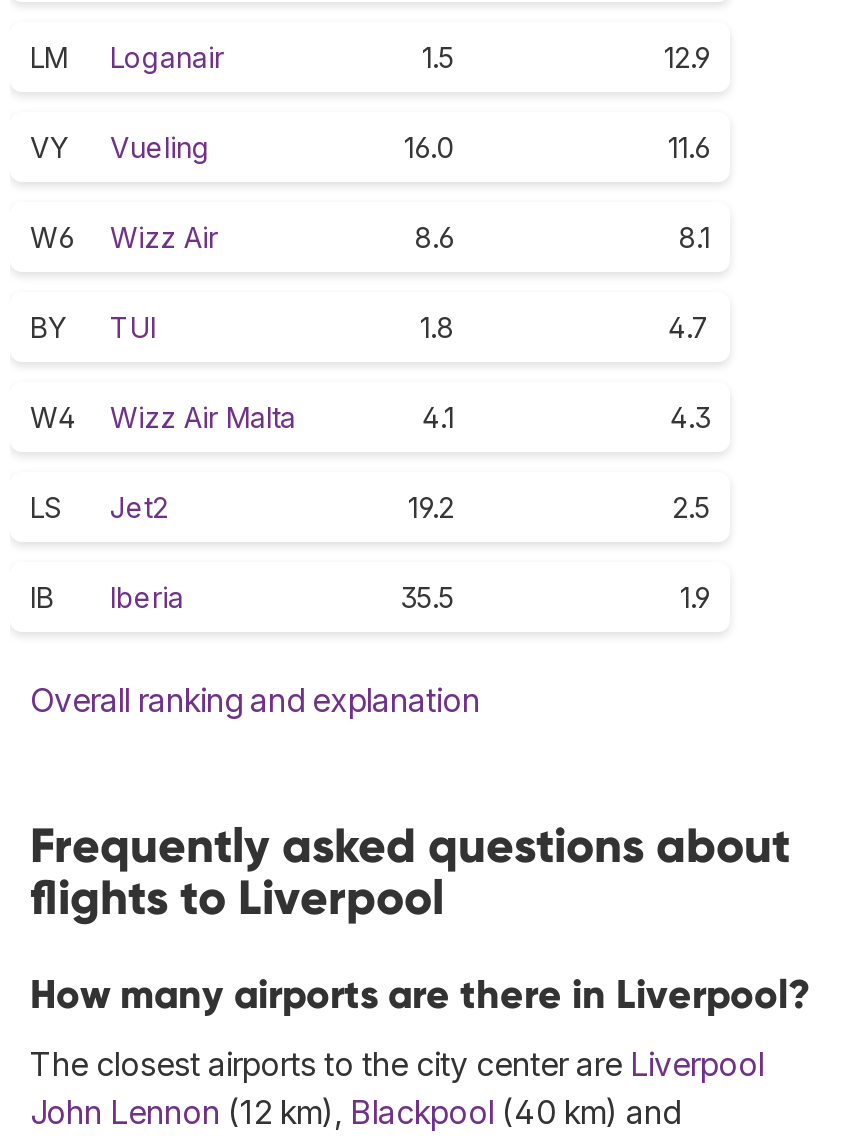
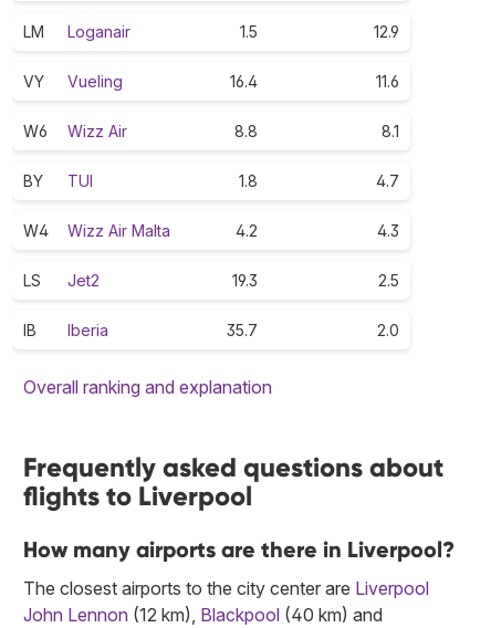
[404,129,454,163] 16.0 -> [230,72,258,90] 16.4
[414,219,454,253] 8.6 -> [234,121,258,140] 8.8
[422,399,454,433] 4.1 -> [236,221,258,240] 4.2
[408,489,454,523] 19.2 -> [232,271,258,289] 19.3
[400,579,454,613] 35.5 -> [227,320,258,339] 35.7
[680,579,710,613] 1.9 -> [377,320,399,339] 2.0

